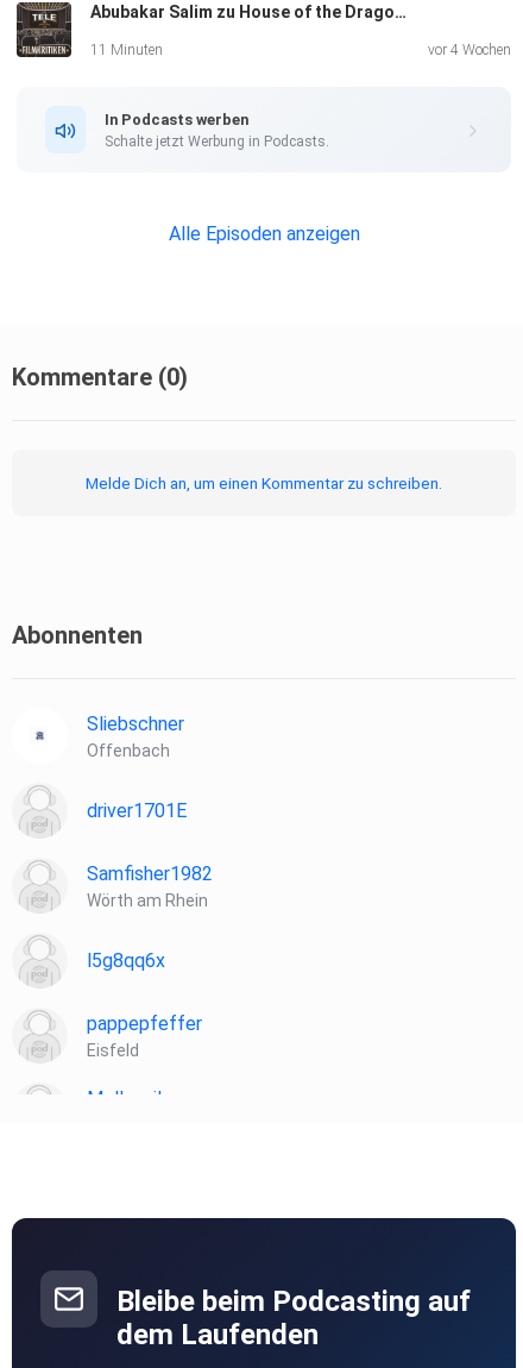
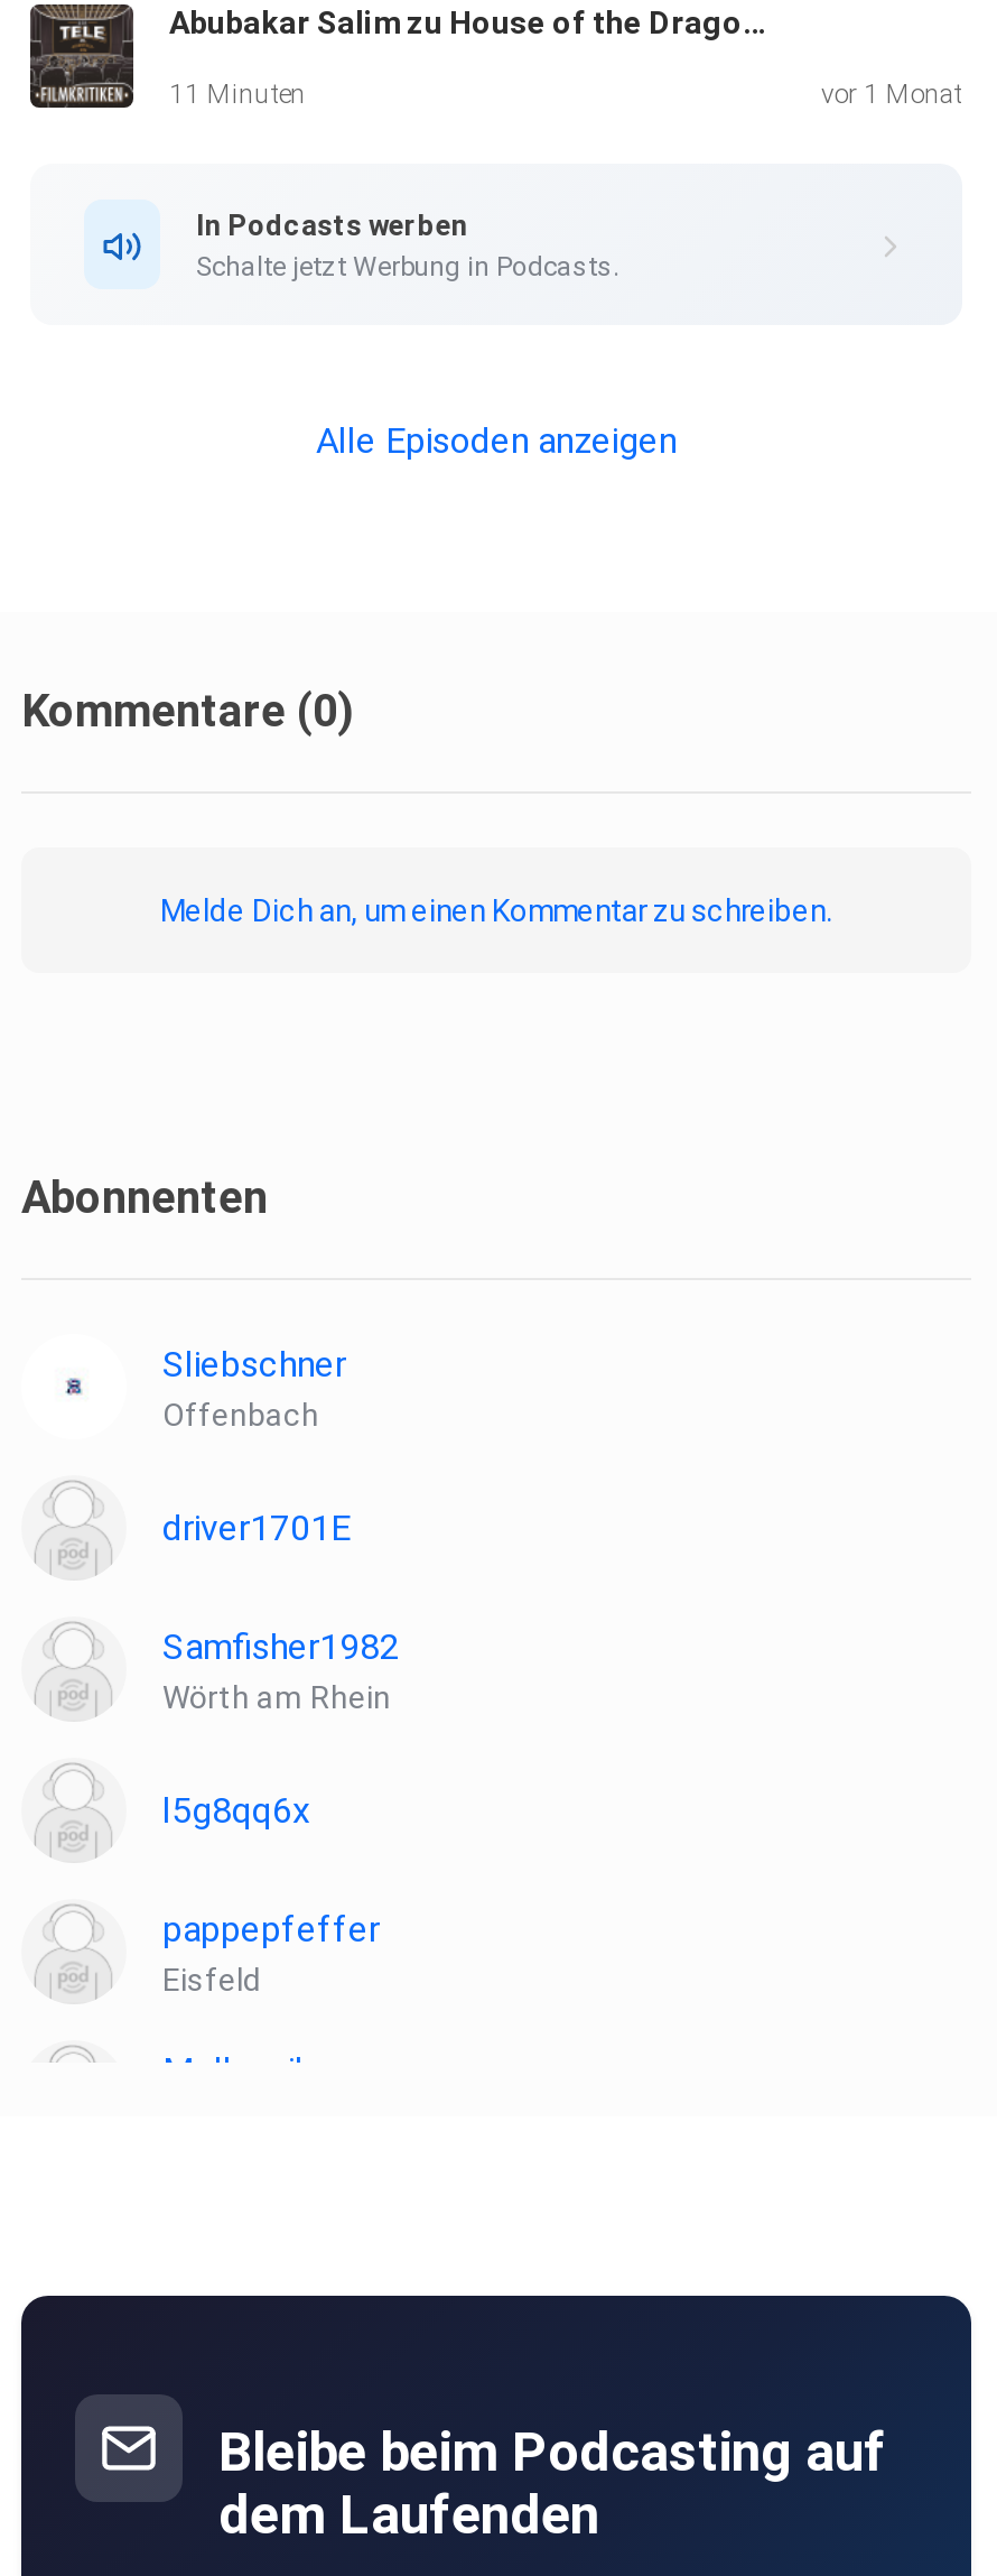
[428,42,511,59] vor 4 Wochen -> [821,79,962,110] vor 1 Monat

